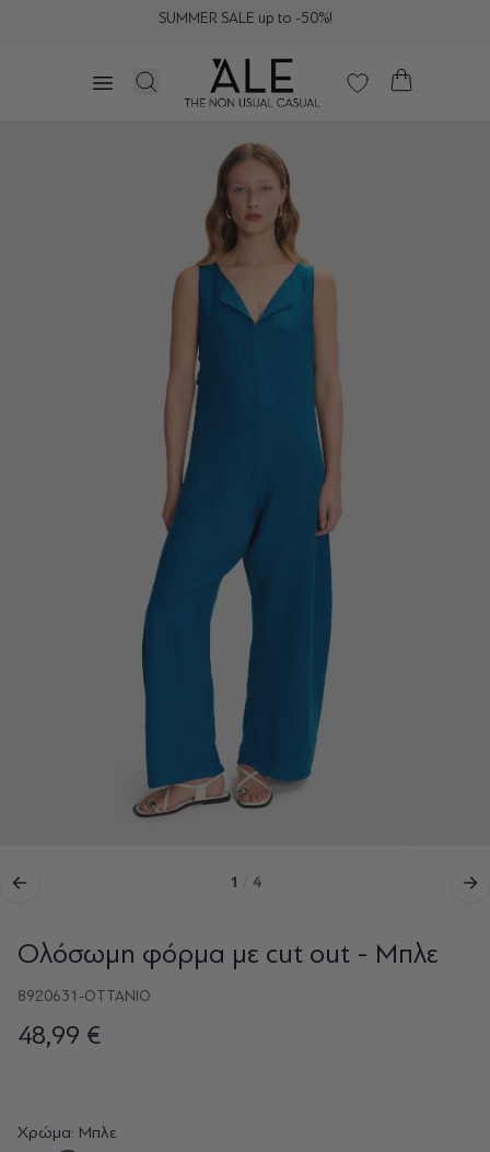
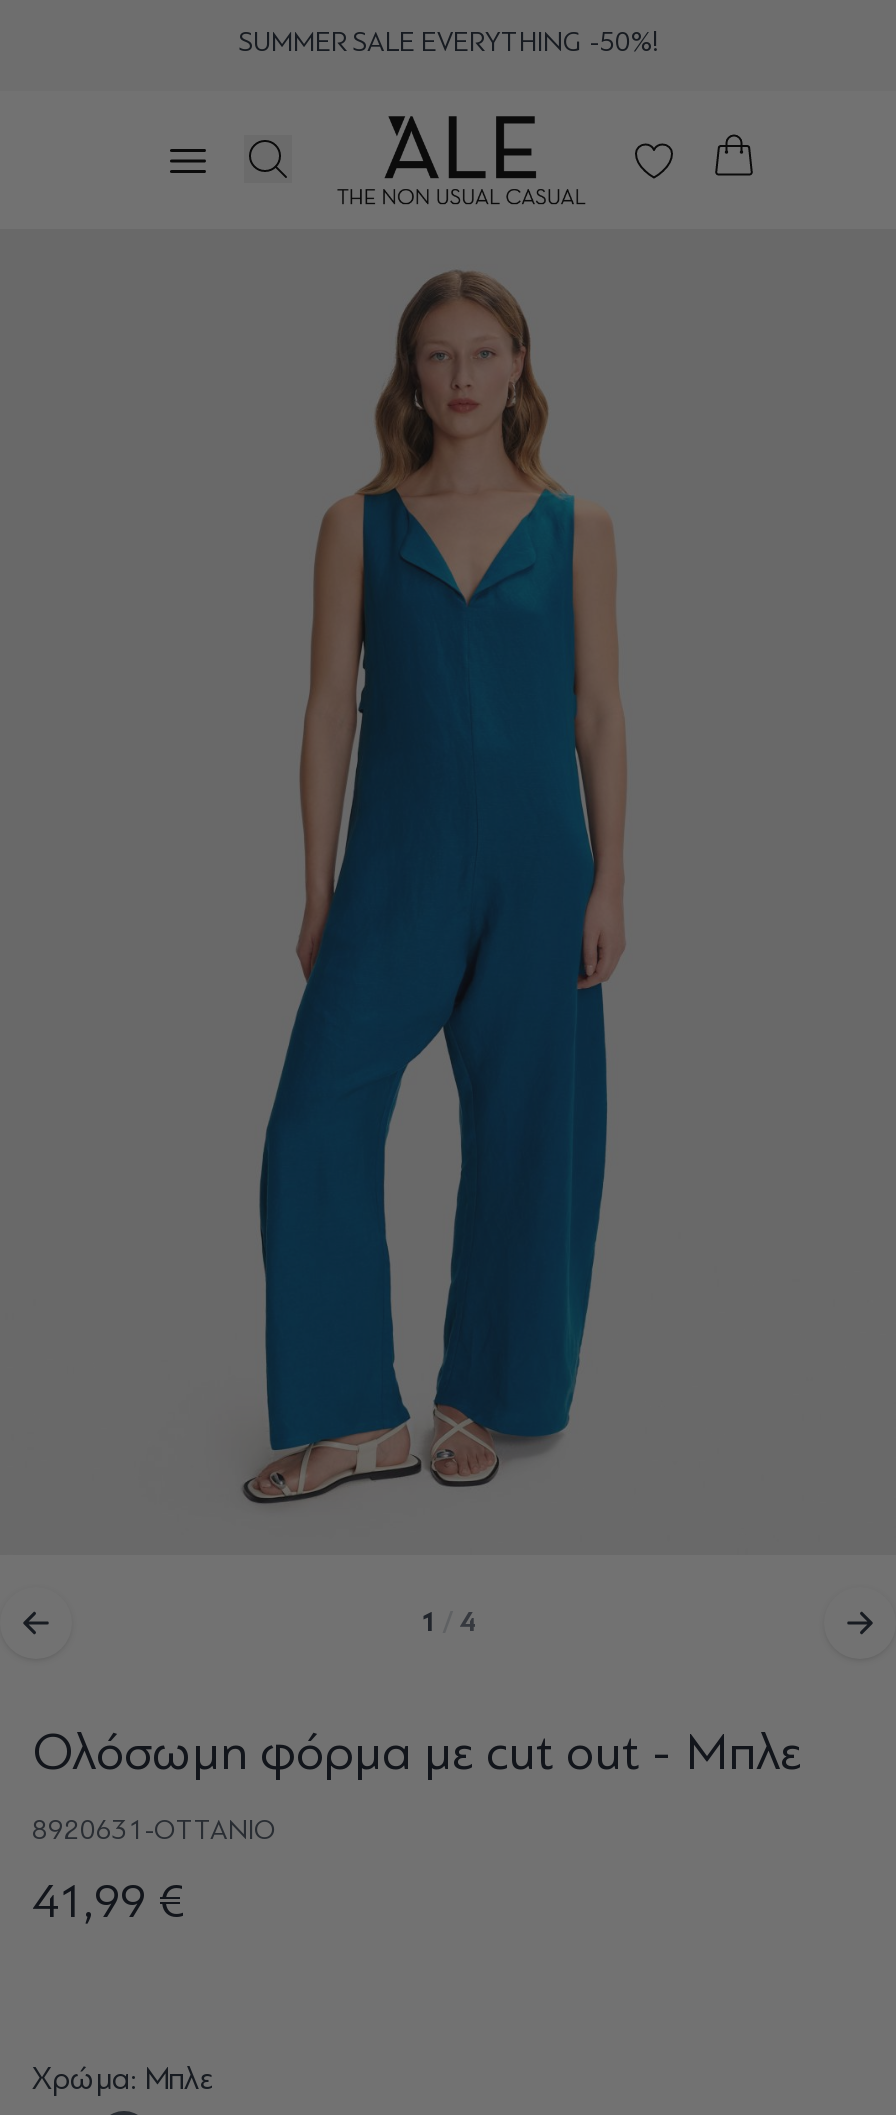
[158,10,332,26] SUMMER SALE up to -50%! -> [239,27,657,57] SUMMER SALE EVERYTHING -50%!
[17,1020,101,1050] 48,99 € -> [32,1875,184,1929] 41,99 €

